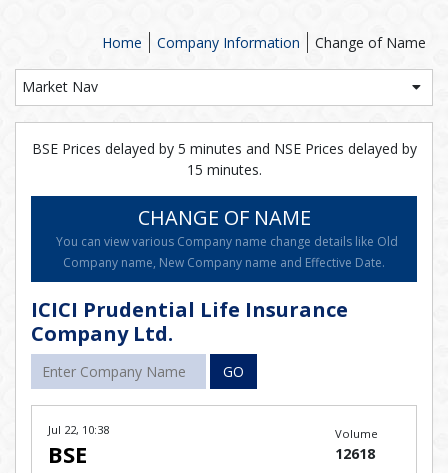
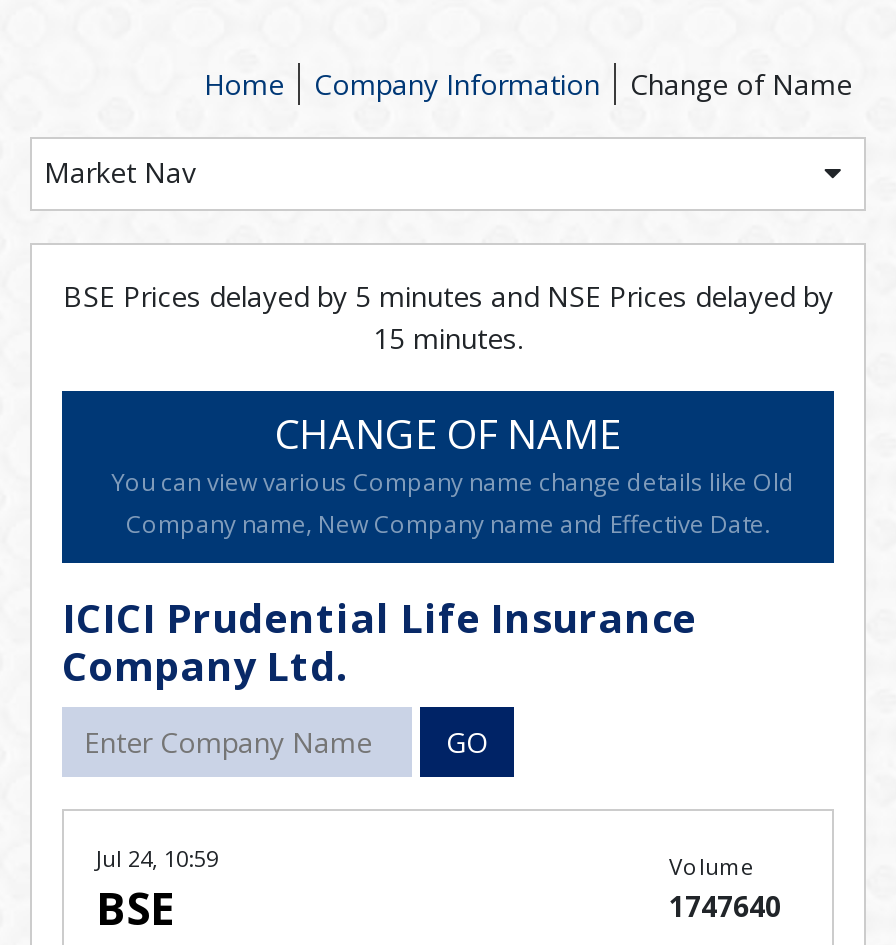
[48,422,109,437] Jul 22, 10:38 -> [96,843,218,873] Jul 24, 10:59
[334,444,374,463] 12618 -> [669,887,781,925] 1747640

